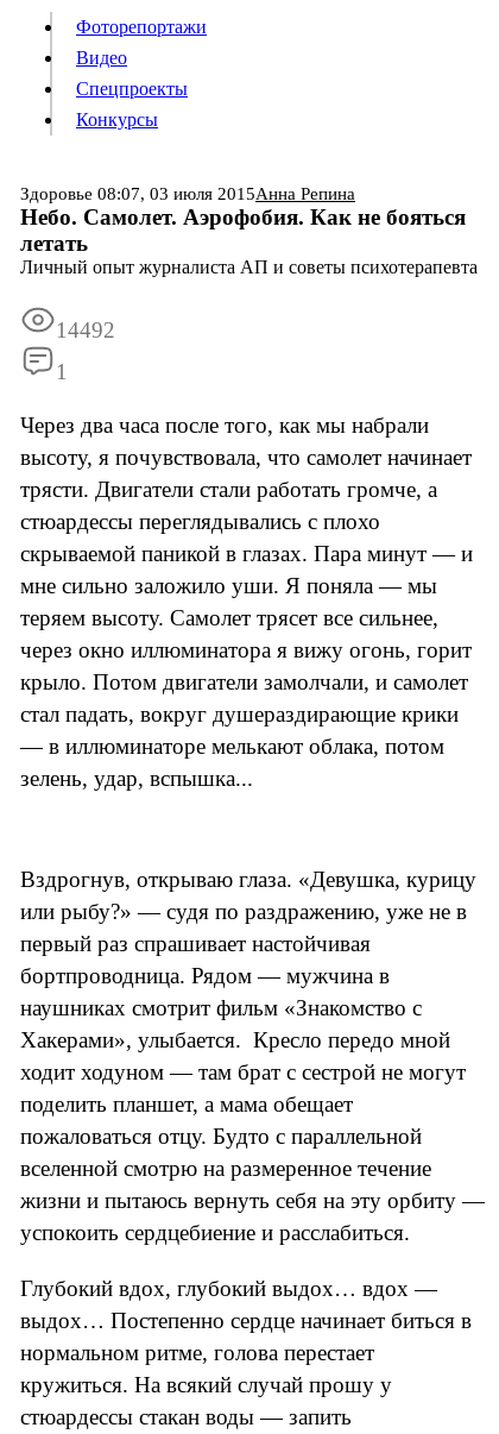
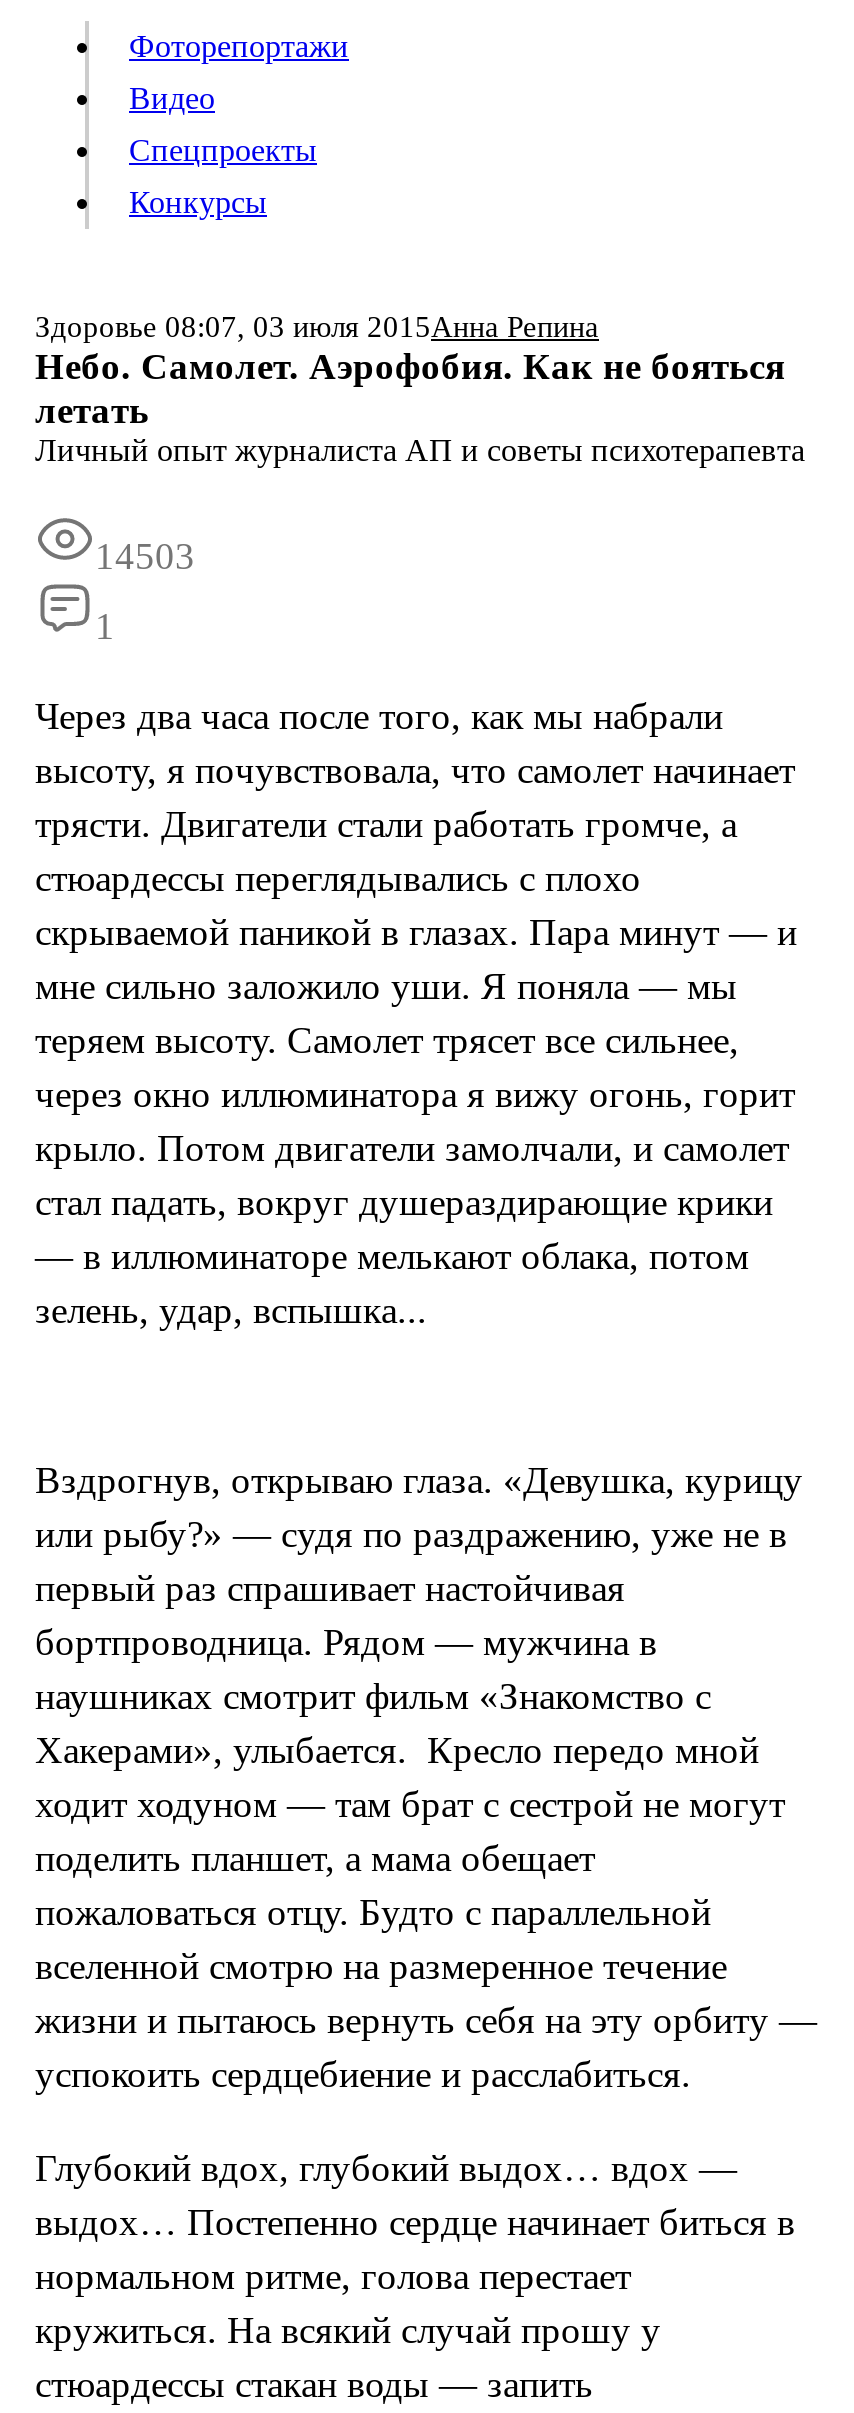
[56,318,115,343] 14492 -> [95,536,195,578] 14503

